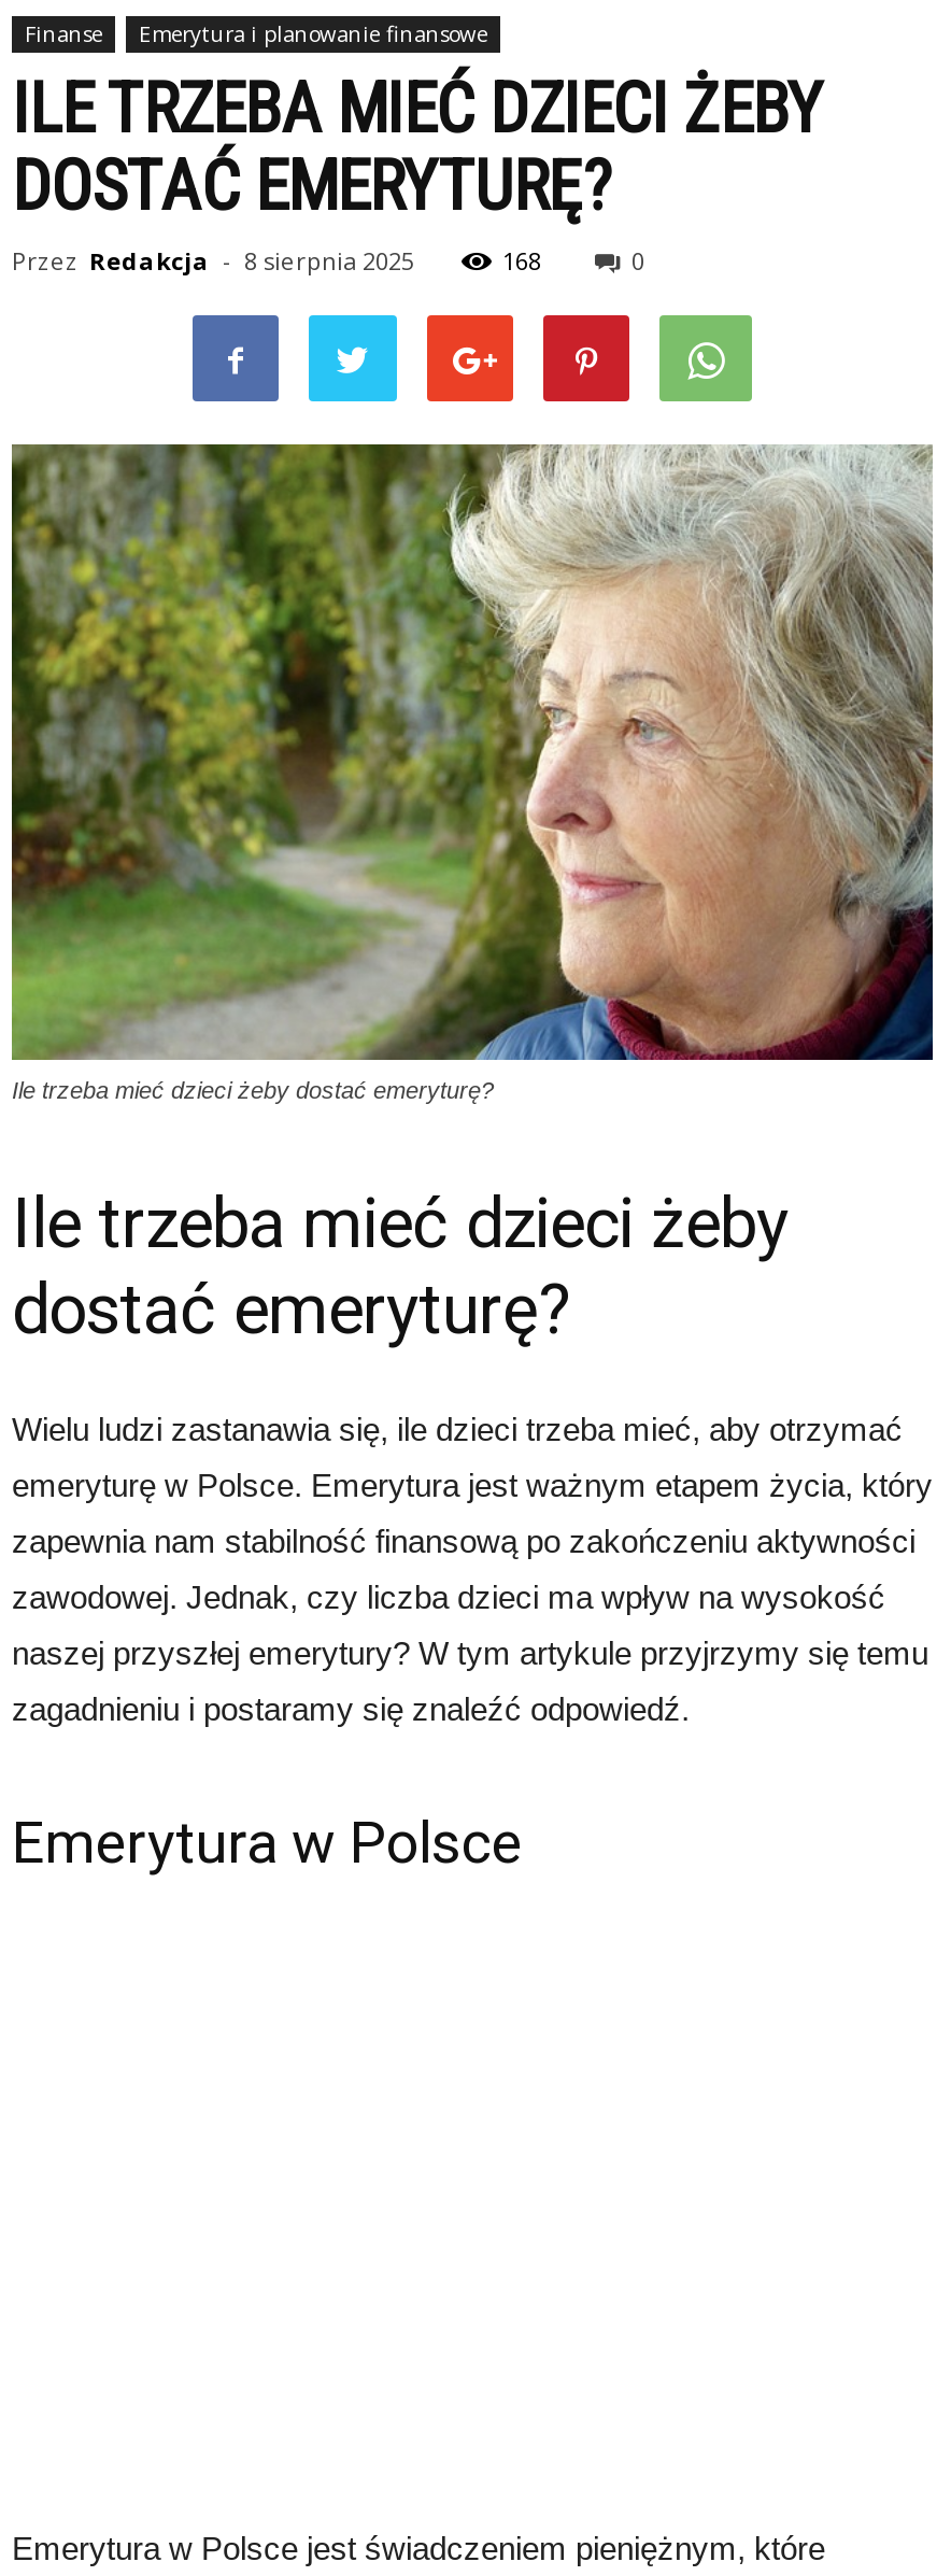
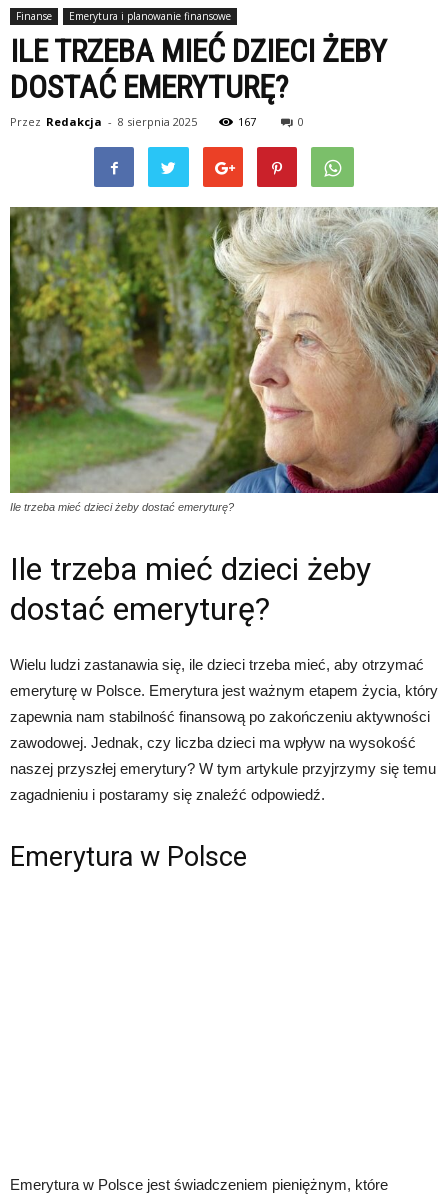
[502,244,541,277] 168 -> [238,114,256,129] 167

